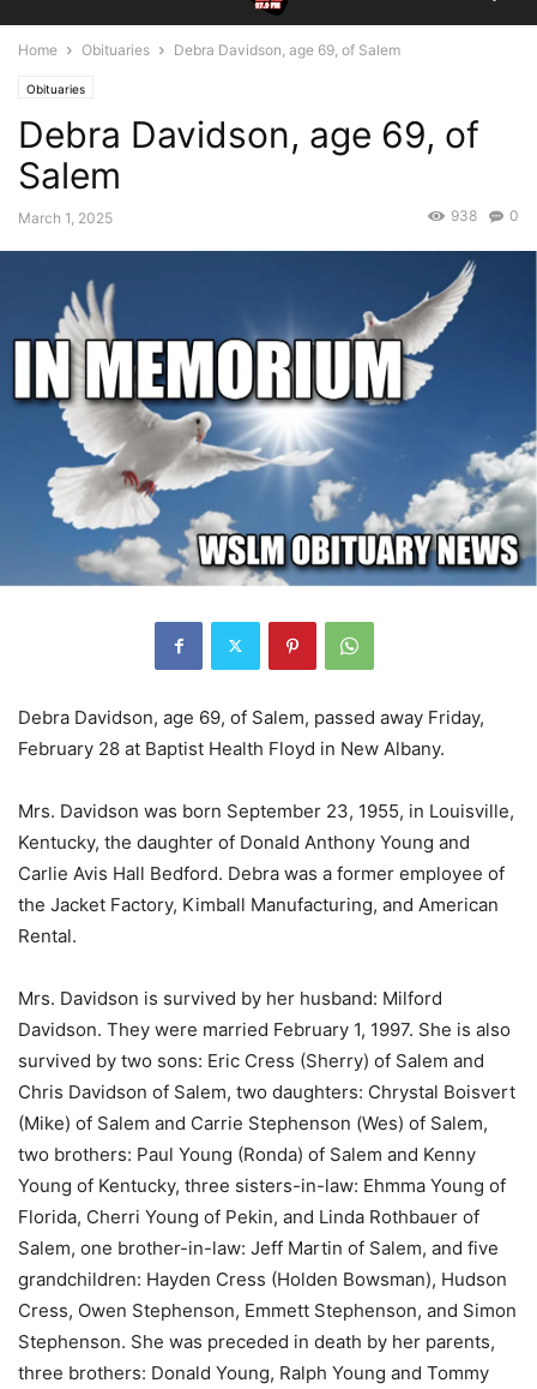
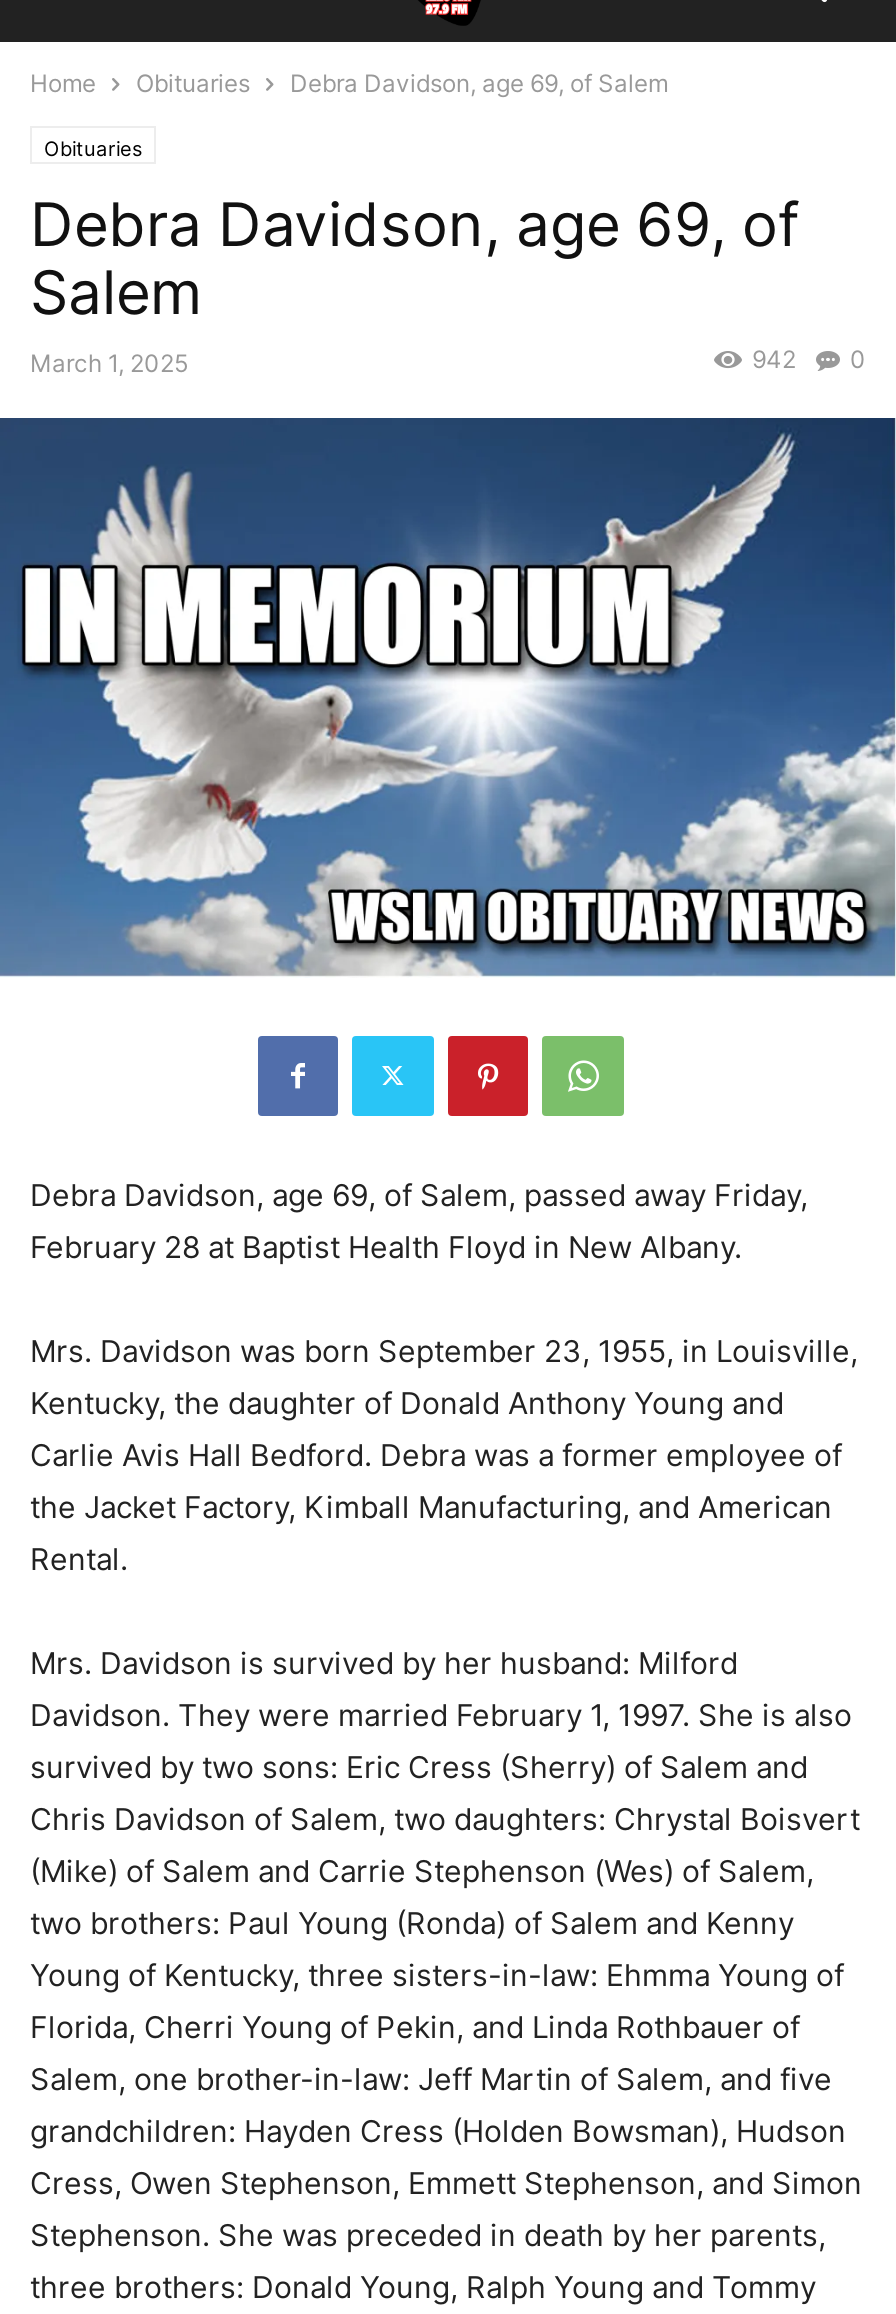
[451,206,519,224] 938 0 -> [752,344,866,374] 942 0

